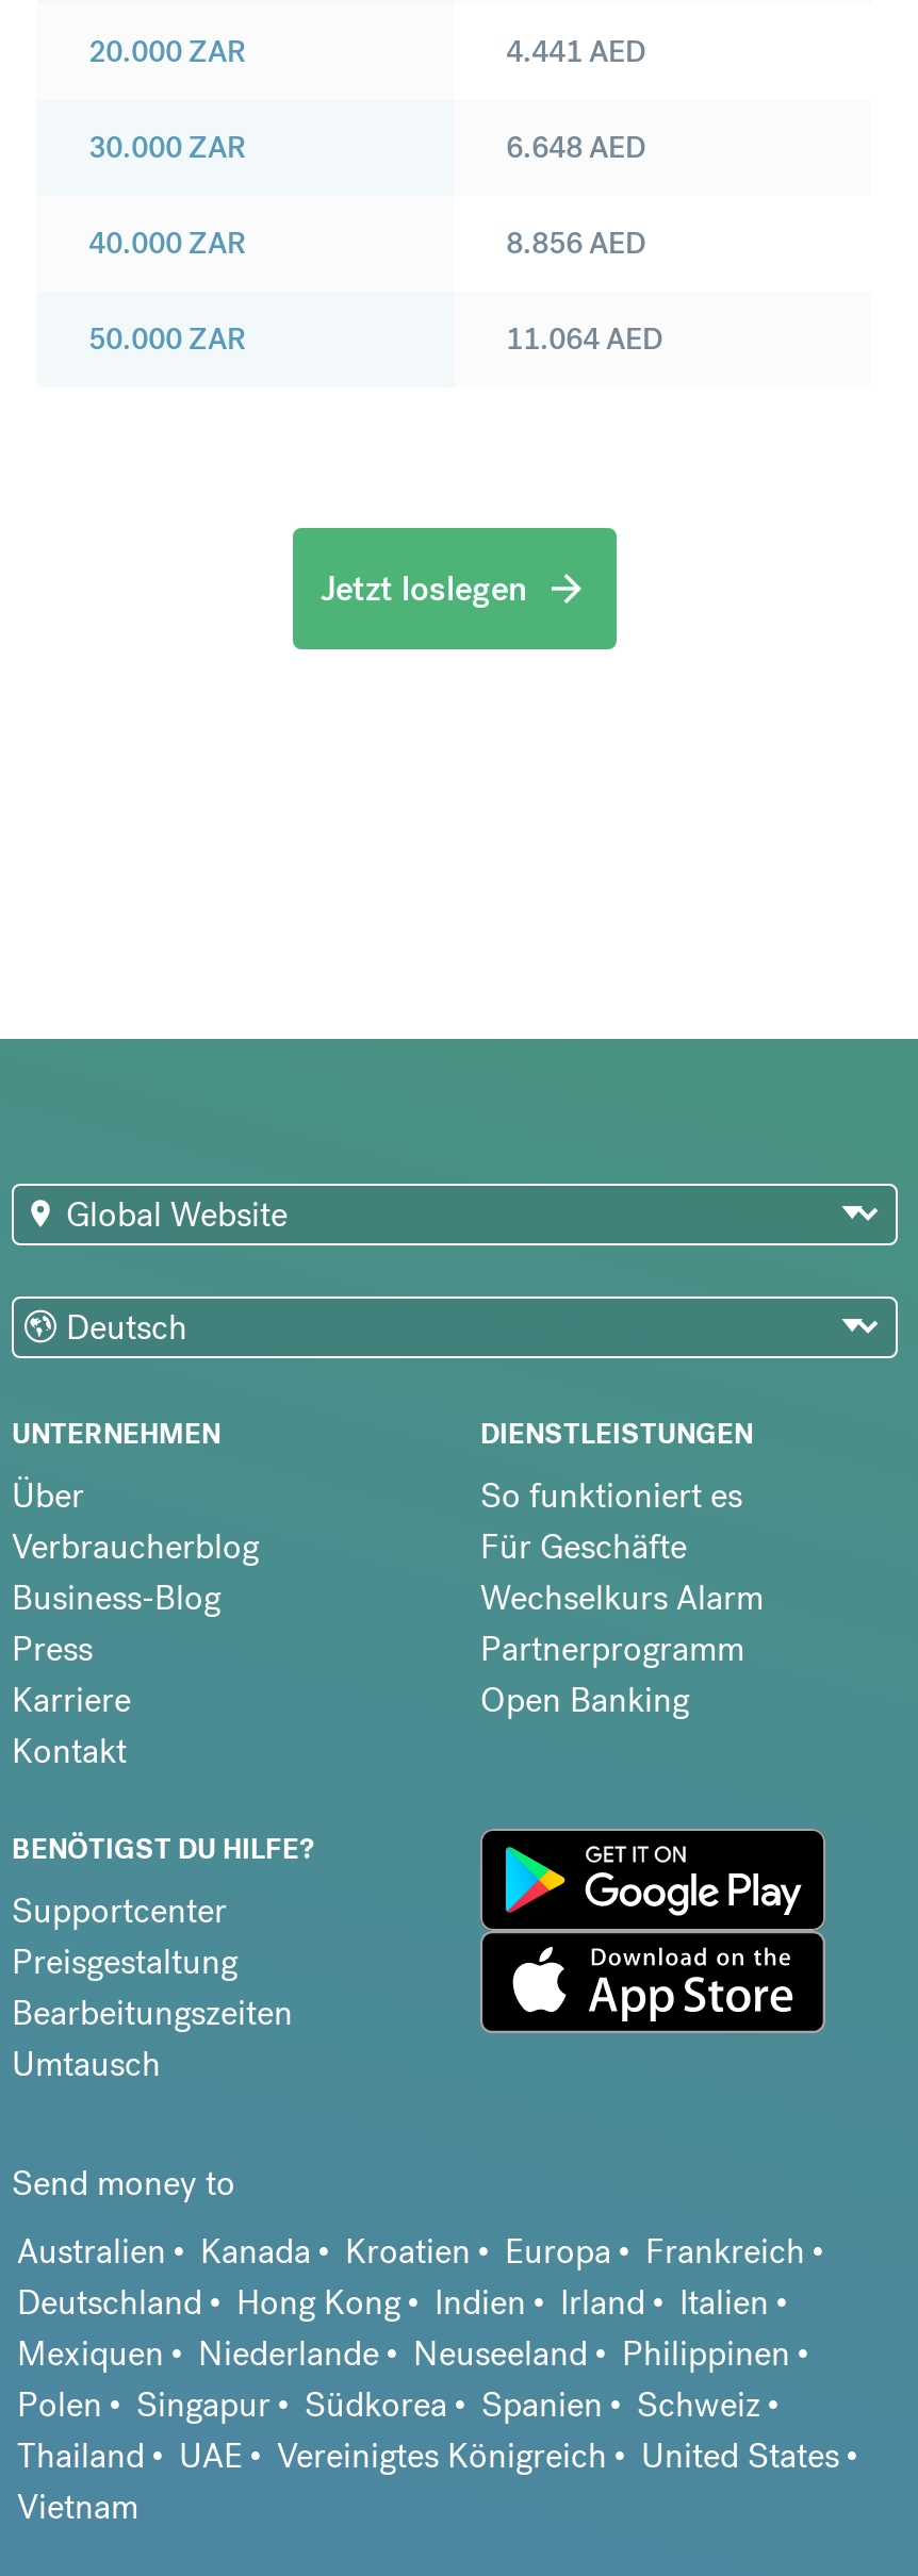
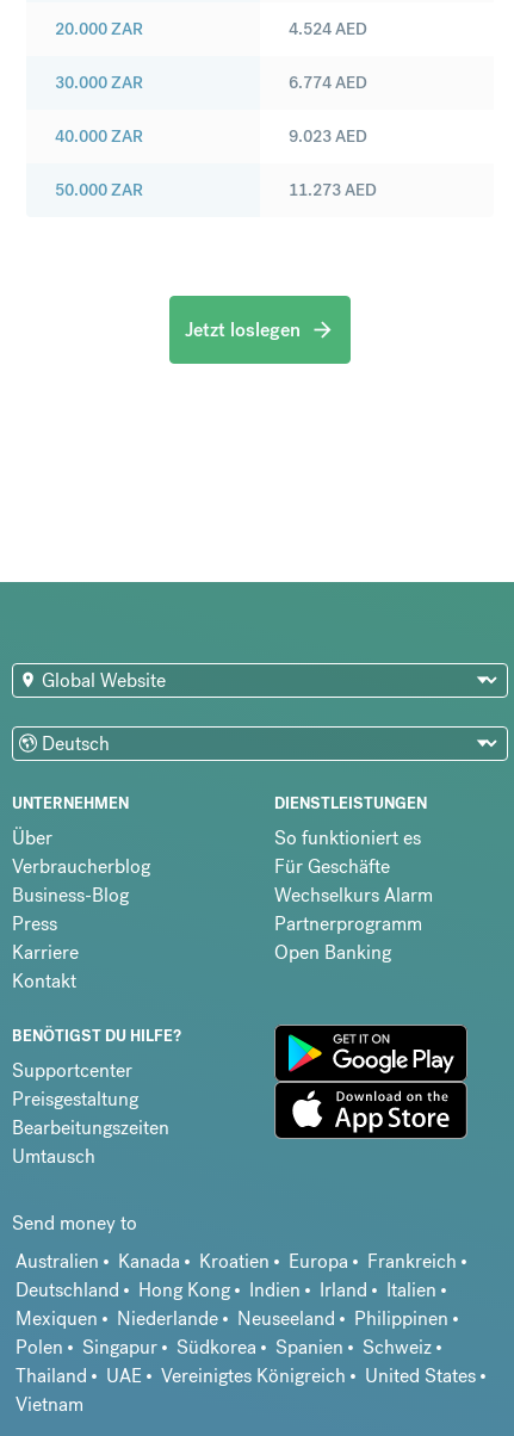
[506,32,646,71] 4.441 AED -> [289,18,367,40] 4.524 AED
[506,128,646,166] 6.648 AED -> [289,72,367,93] 6.774 AED
[506,224,646,262] 8.856AED -> [289,125,367,147] 9.023AED
[506,320,663,358] 11.064AED -> [289,179,377,201] 11.273AED

